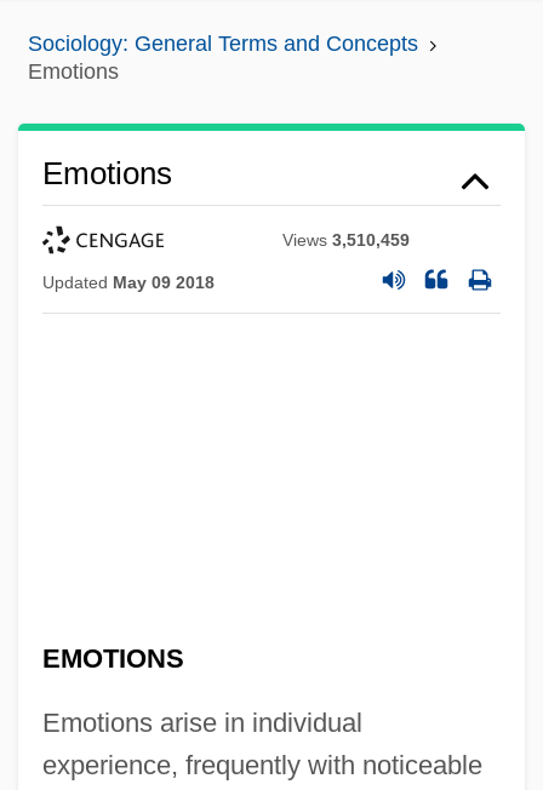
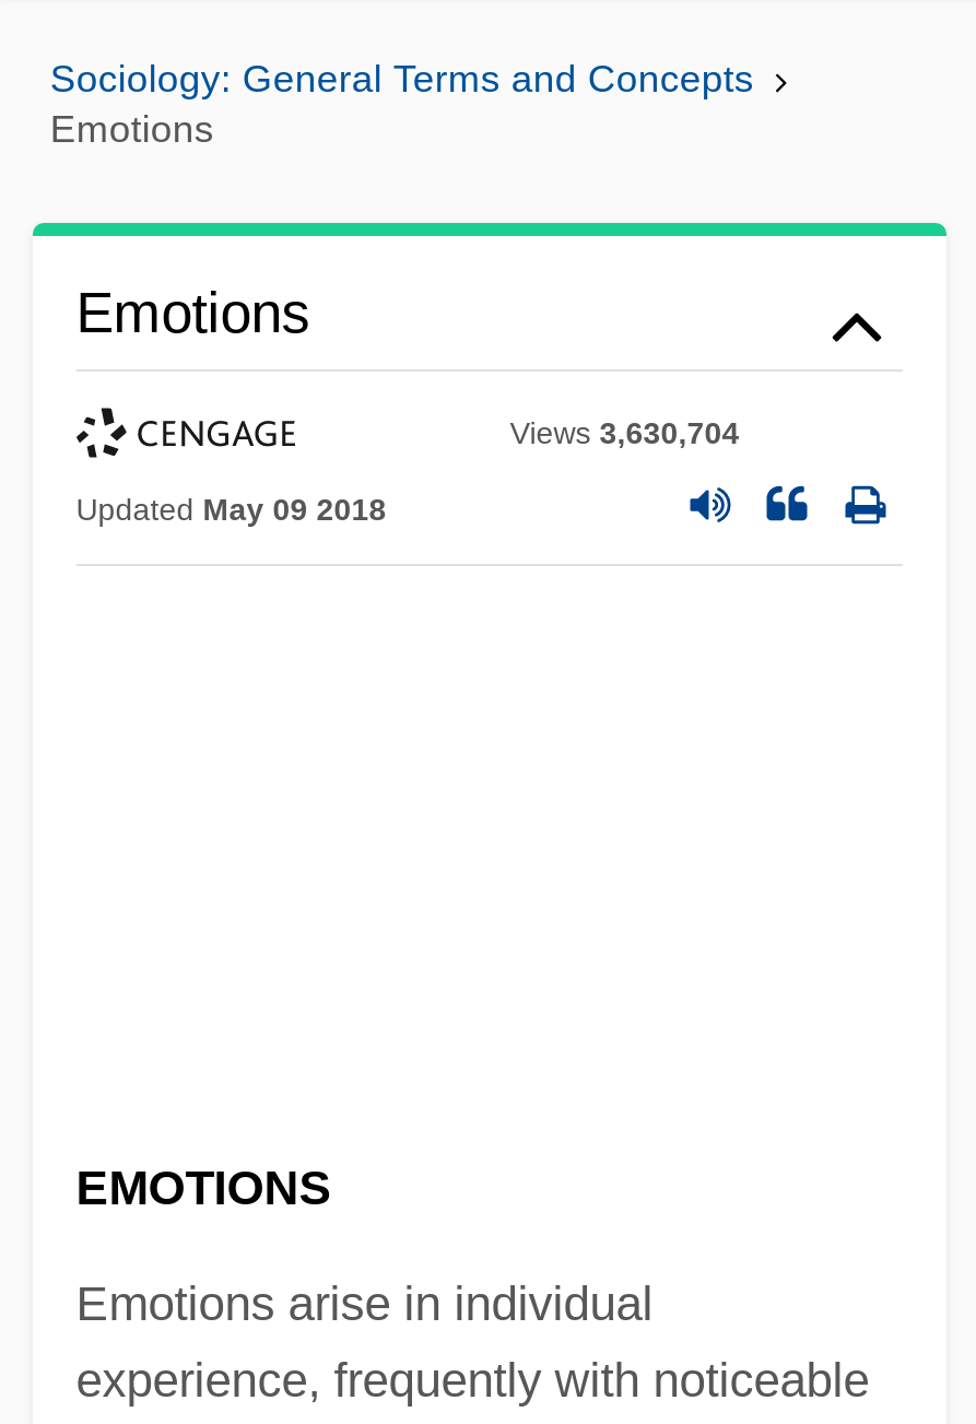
[283,230,410,250] Views 3,510,459 -> [510,415,739,450] Views 3,630,704

